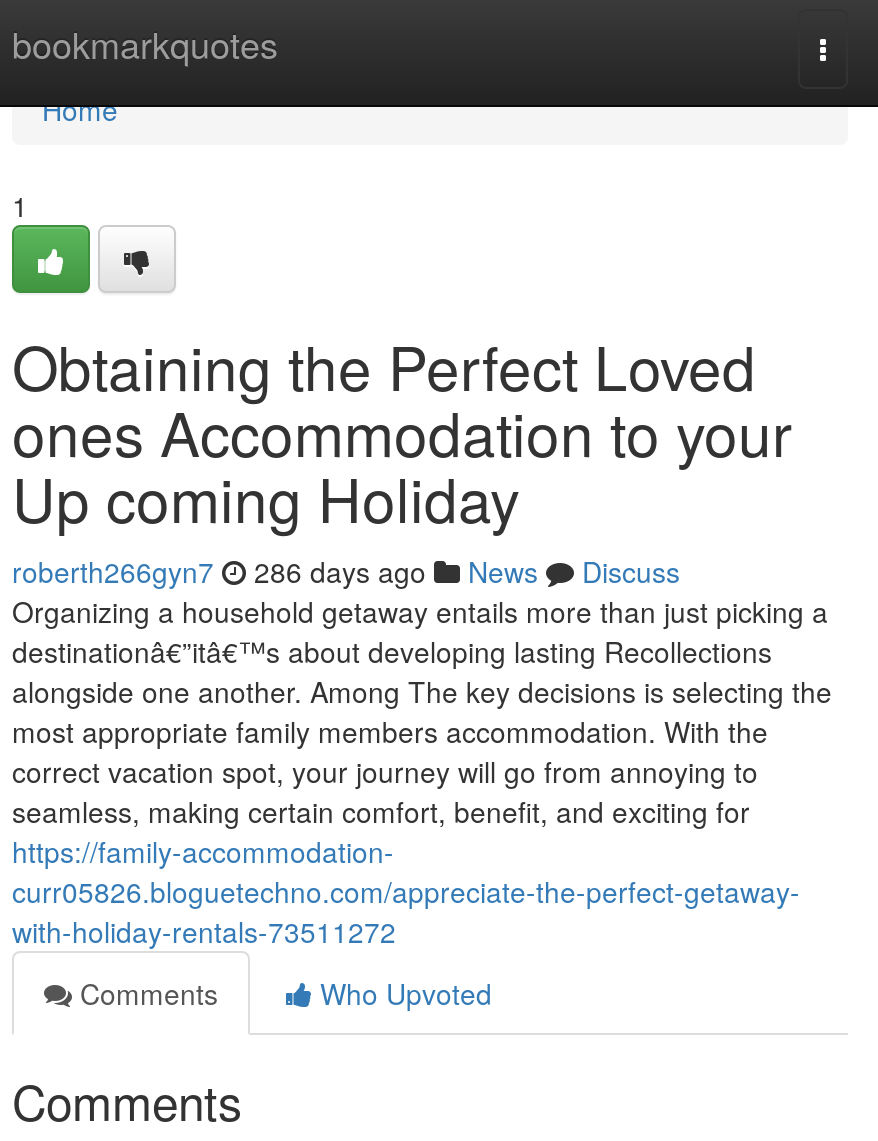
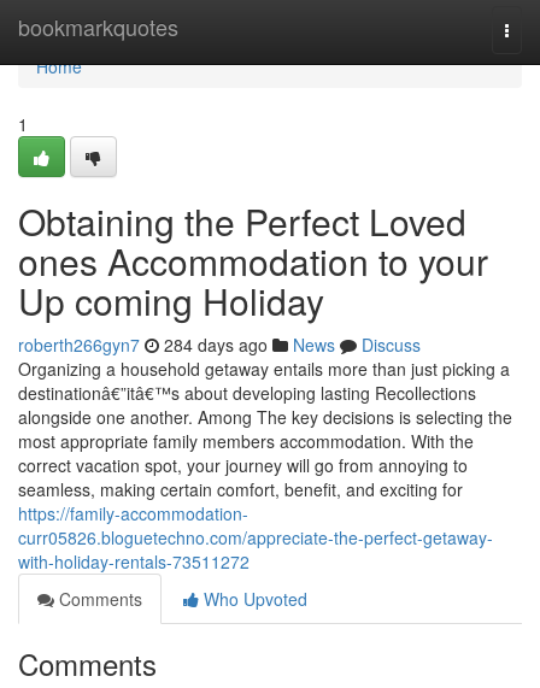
[12,551,680,591] roberth266gyn7 286 days ago News Discuss -> [18,333,421,357] roberth266gyn7 284 days ago News Discuss

